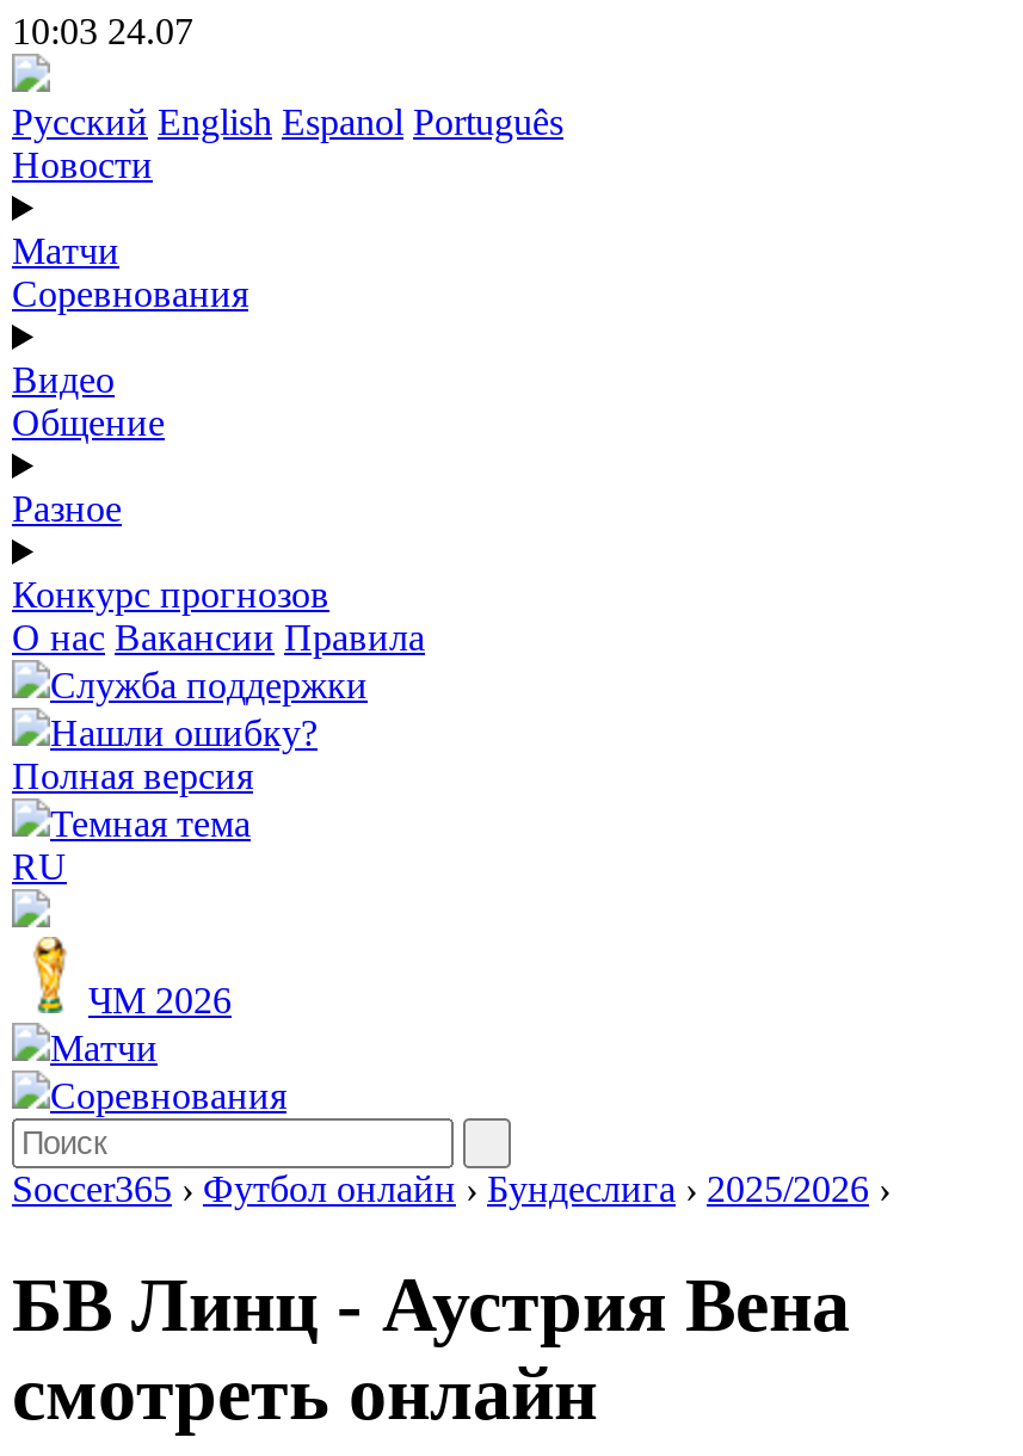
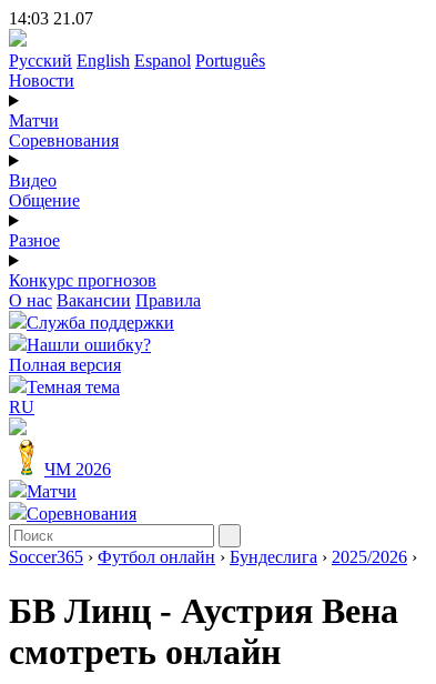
[12,11,193,51] 10:03 24.07 -> [9,9,93,28] 14:03 21.07

